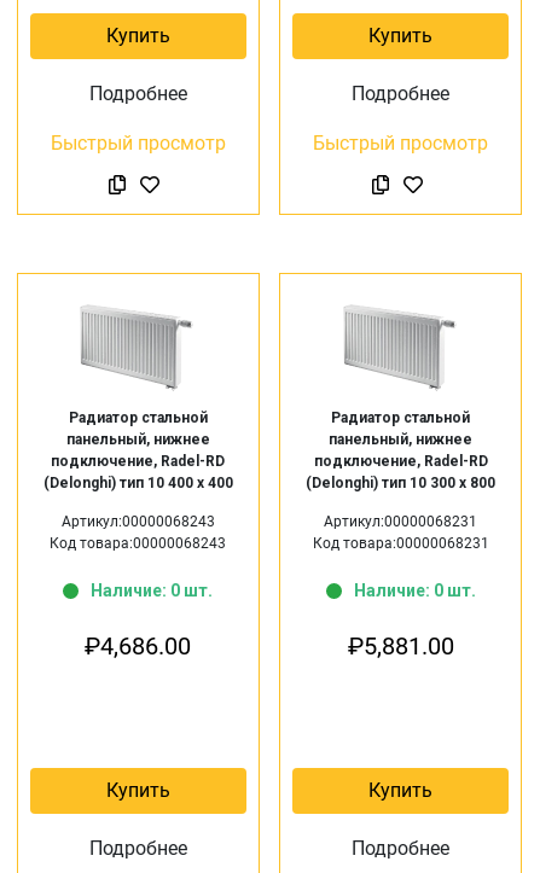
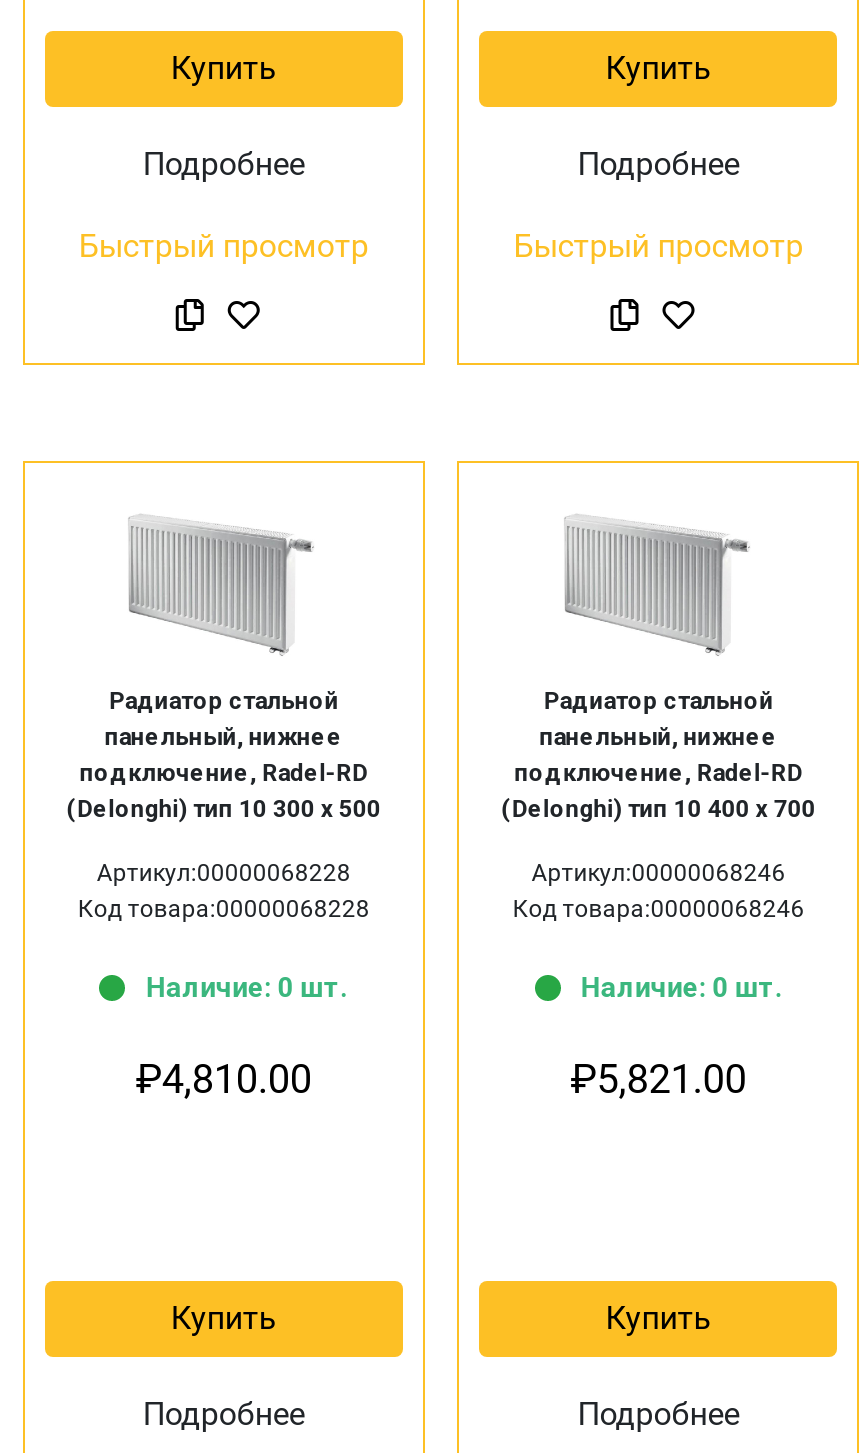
[43,474,233,491] (Delonghi) тип 10 400 х 400 -> [67,794,381,822] (Delonghi) тип 10 300 х 500
[306,474,496,491] (Delonghi) тип 10 300 х 800 -> [501,794,815,822] (Delonghi) тип 10 400 х 700
[50,513,226,551] Артикул:00000068243 | Код товара:00000068243 -> [78,858,370,922] Артикул:00000068228 | Код товара:00000068228
[313,513,489,551] Артикул:00000068231 | Код товара:00000068231 -> [512,858,804,922] Артикул:00000068246 | Код товара:00000068246
[85,631,191,660] ₽4,686.00 -> [136,1054,312,1102] ₽4,810.00
[348,631,454,660] ₽5,881.00 -> [570,1054,746,1102] ₽5,821.00

